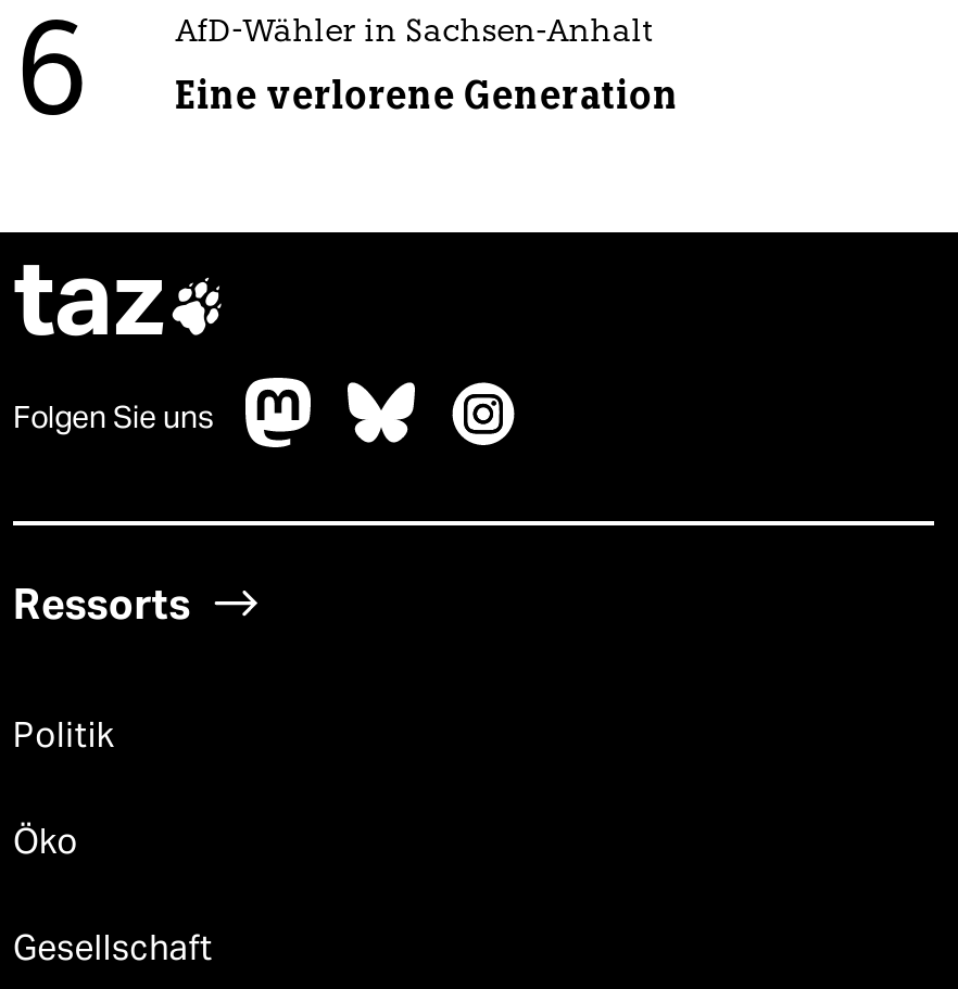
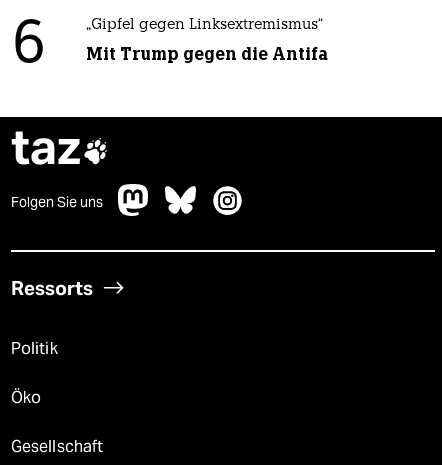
[175,17,653,49] AfD-Wähler in Sachsen-Anhalt -> [86,18,323,33] „Gipfel gegen Linksextremismus“
[175,71,679,119] Eine verlorene Generation -> [86,43,328,65] Mit Trump gegen die Antifa

